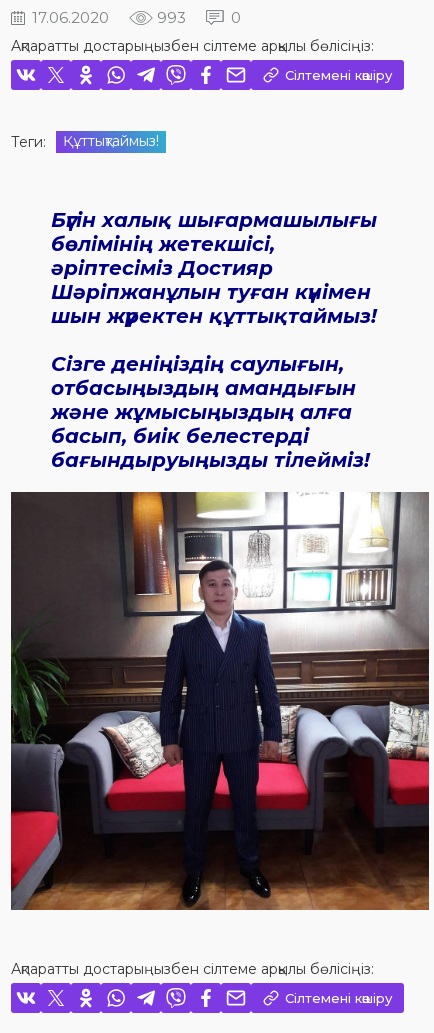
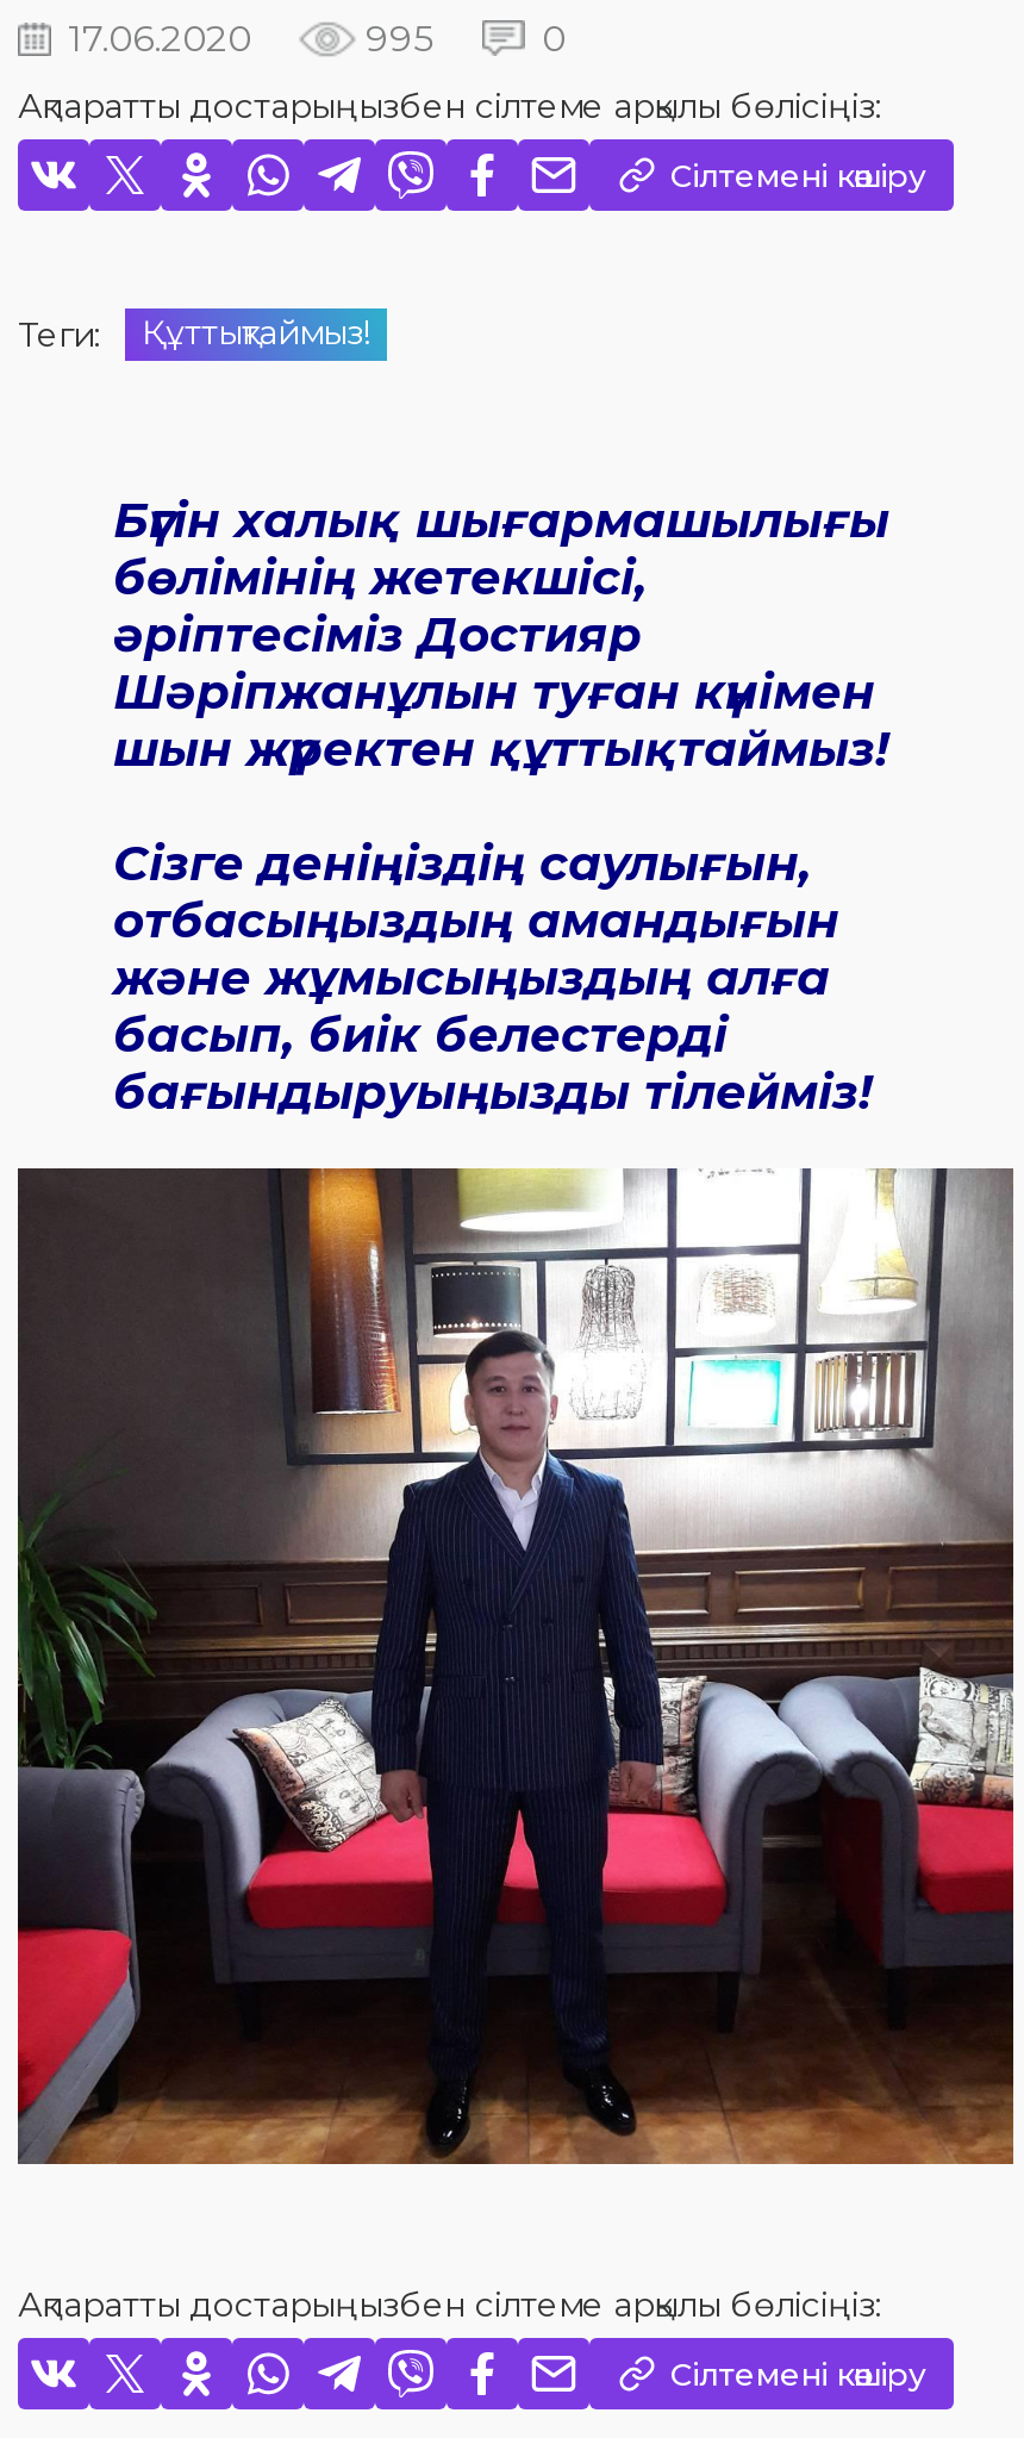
[157,8,186,27] 993 -> [366,15,435,61] 995

